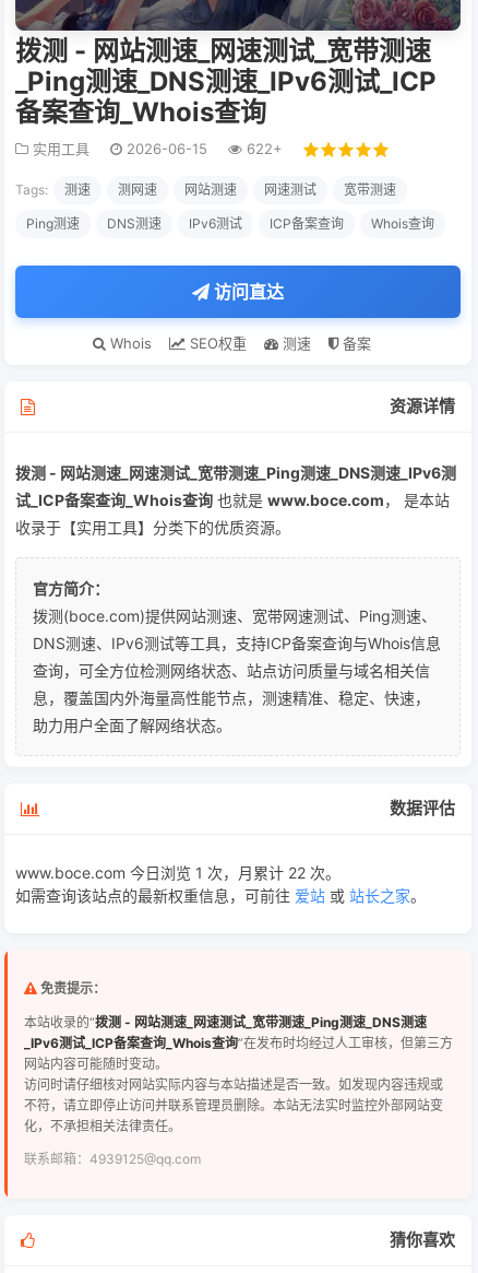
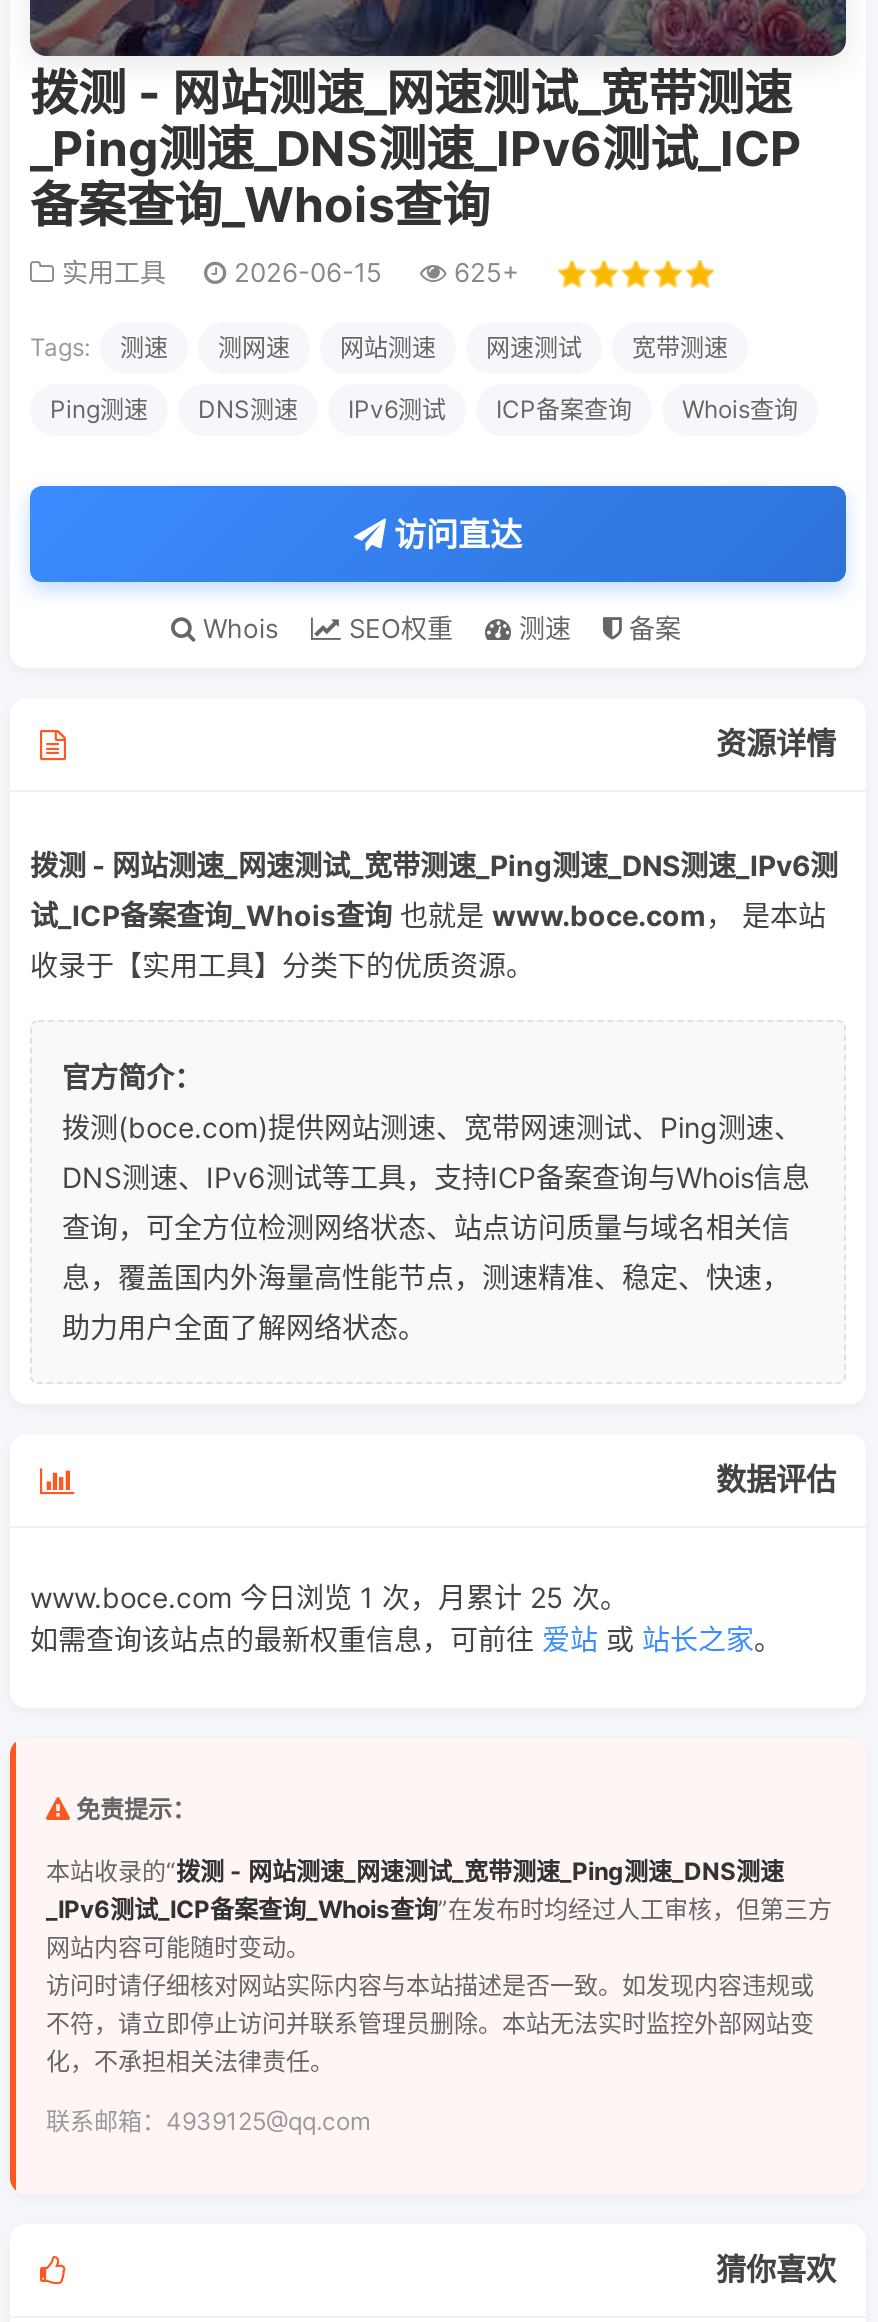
[28,140,283,157] 实用工具 2026-06-15 622+ -> [54,256,520,288] 实用工具 2026-06-15 625+
[15,863,340,882] www.boce.com 今日浏览 1 次，月累计 22 次。 -> [30,1580,628,1614] www.boce.com 今日浏览 1 次，月累计 25 次。

